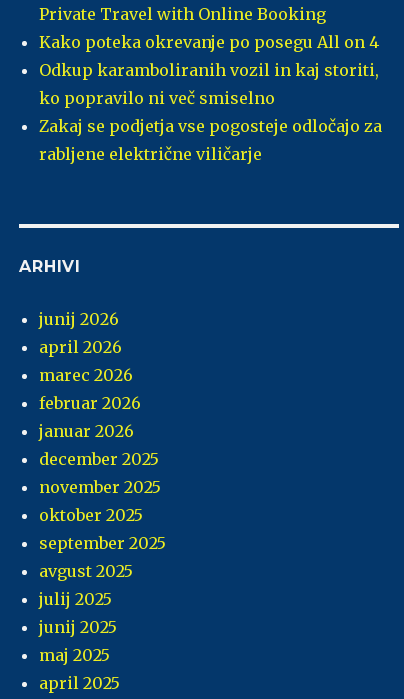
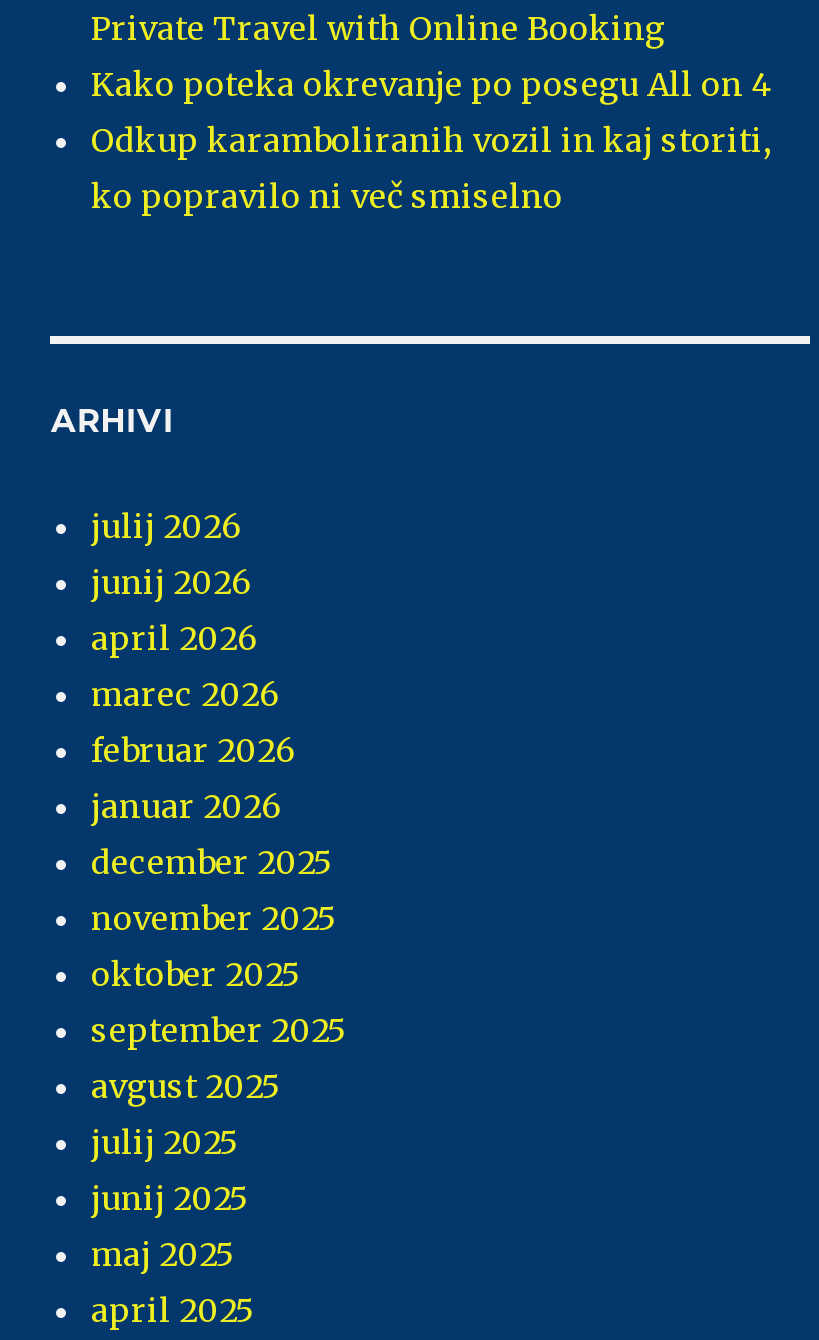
[39,116,382,164] Zakaj se podjetja vse pogosteje odločajo za | rabljene električne viličarje -> none
moved [19,257,81,276] -> [51,402,174,440]: ARHIVI
none -> [91,506,241,546] julij 2026

